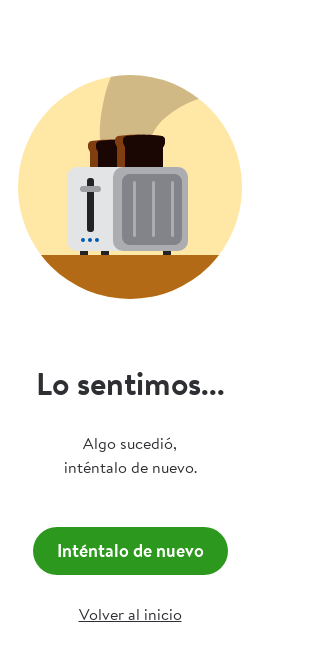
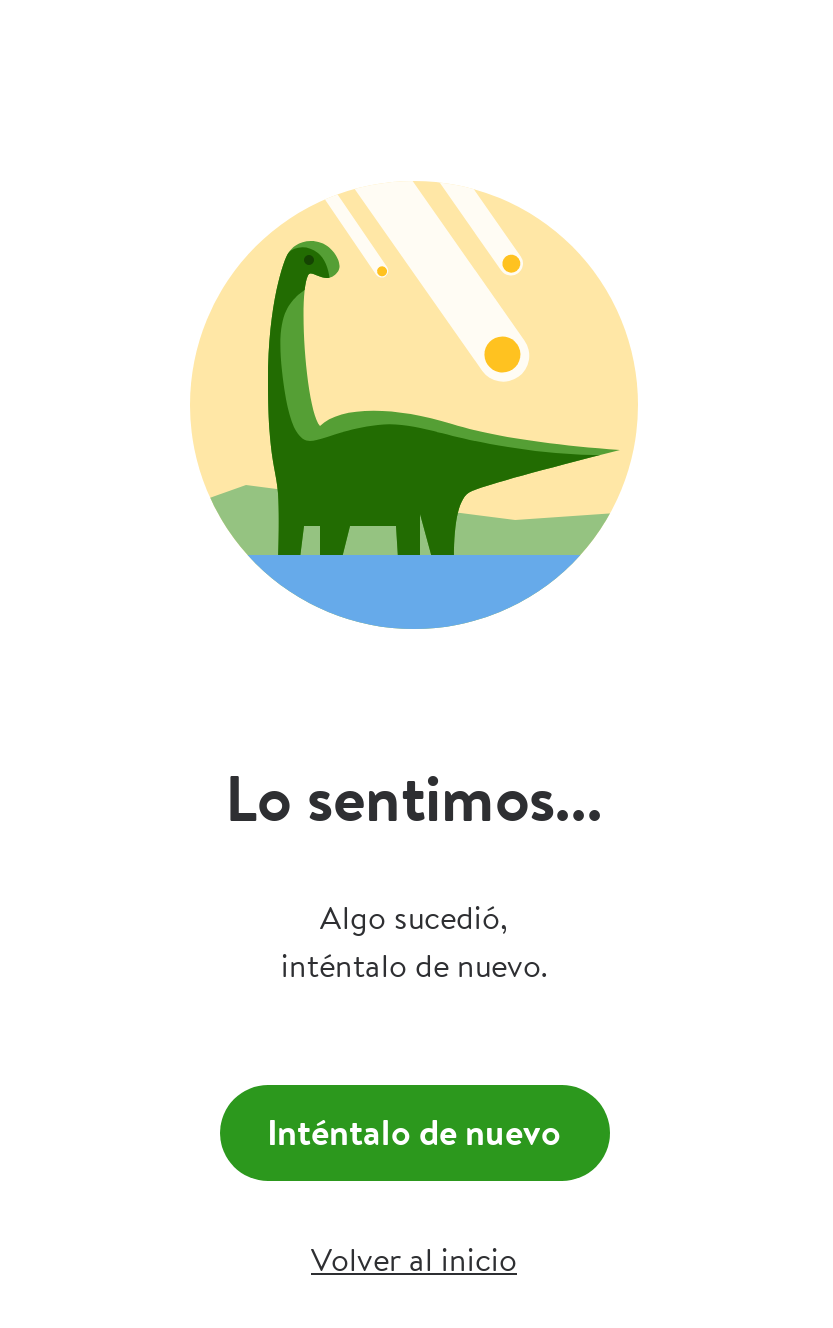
[29,75,229,300] [image] -> [210,183,618,631] [image]

